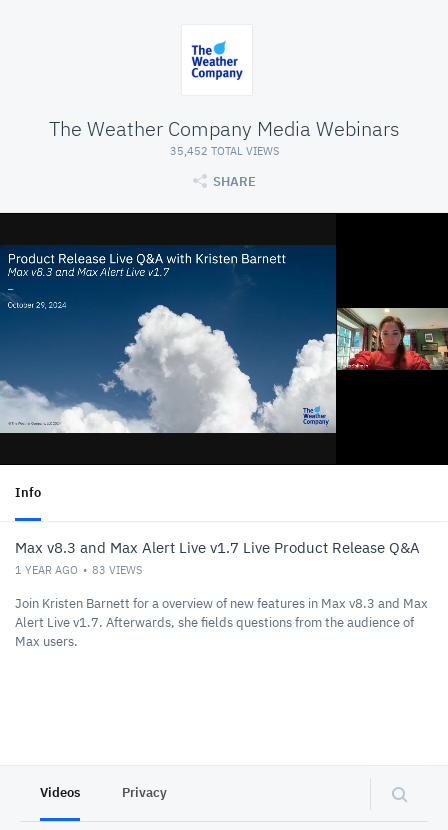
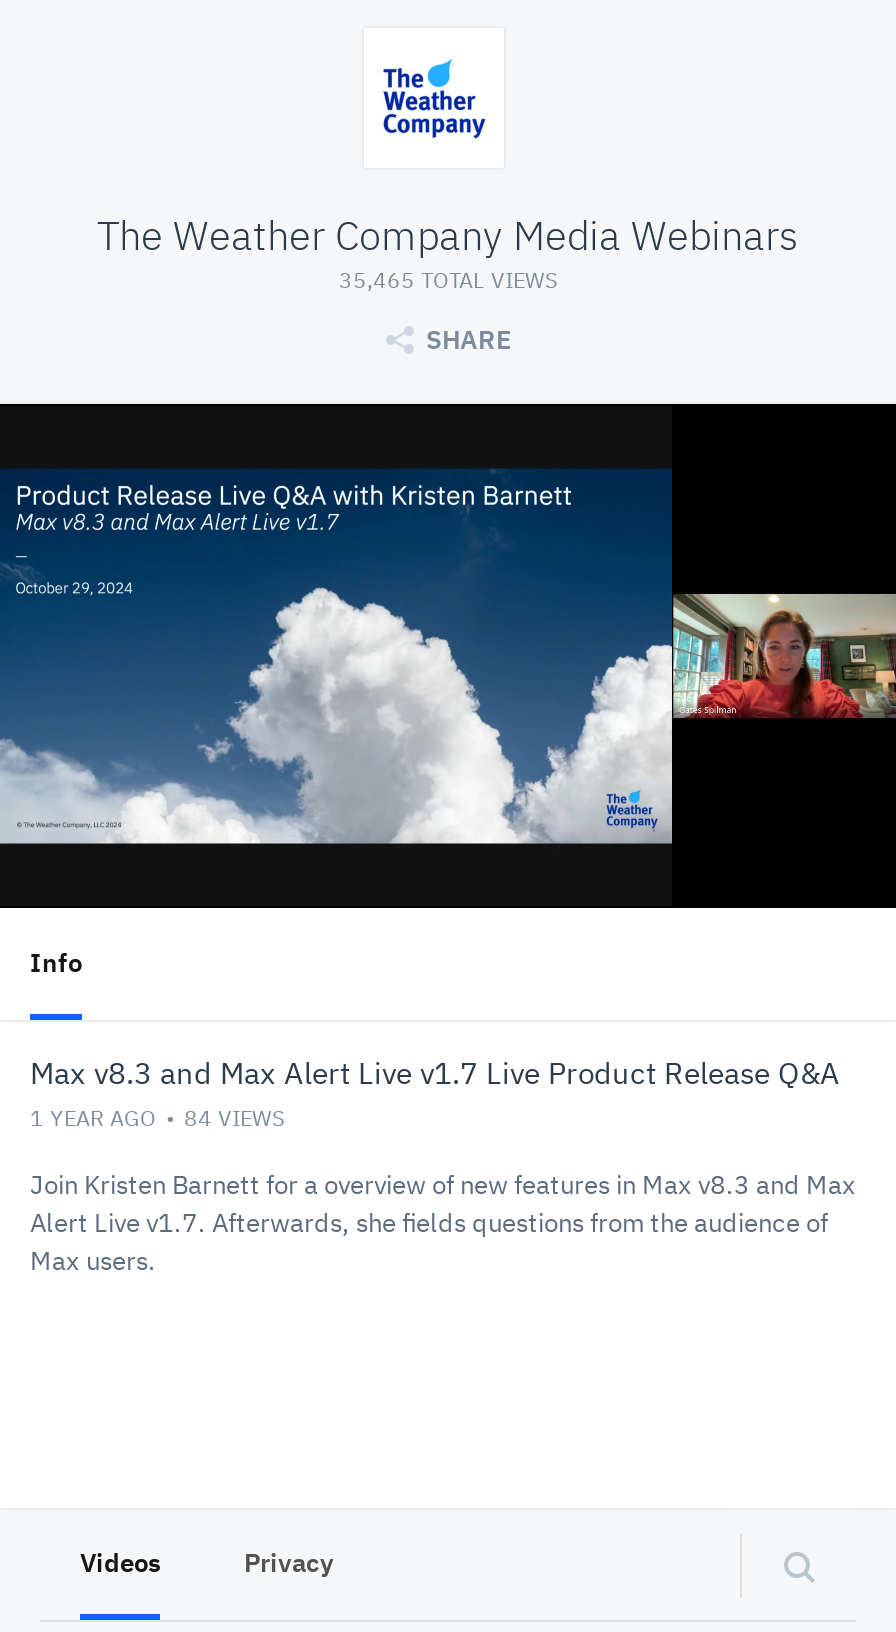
[169,144,278,158] 35,452 TOTAL VIEWS -> [339,266,557,294] 35,465 TOTAL VIEWS
[15,563,142,577] 1 YEAR AGO 83 VIEWS -> [30,1104,284,1132] 1 YEAR AGO 84 VIEWS

